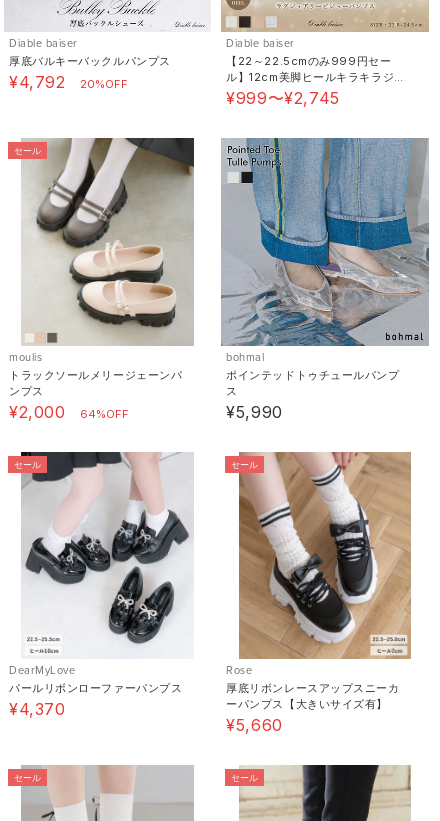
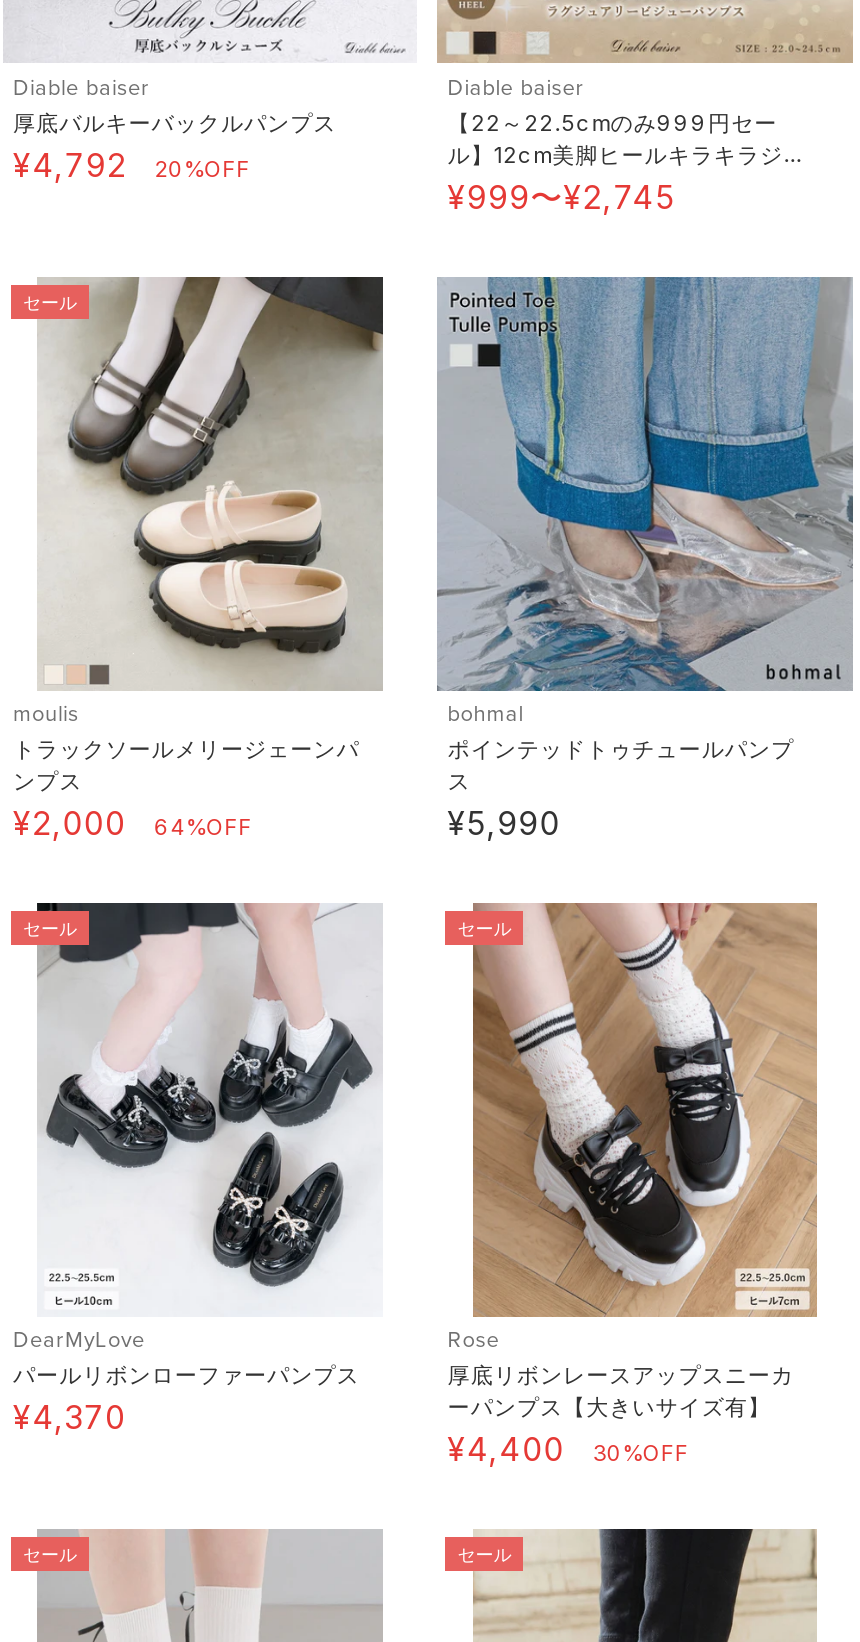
[226,715,283,735] ¥5,660 -> [448,1430,689,1470] ¥4,400 | 30%OFF

